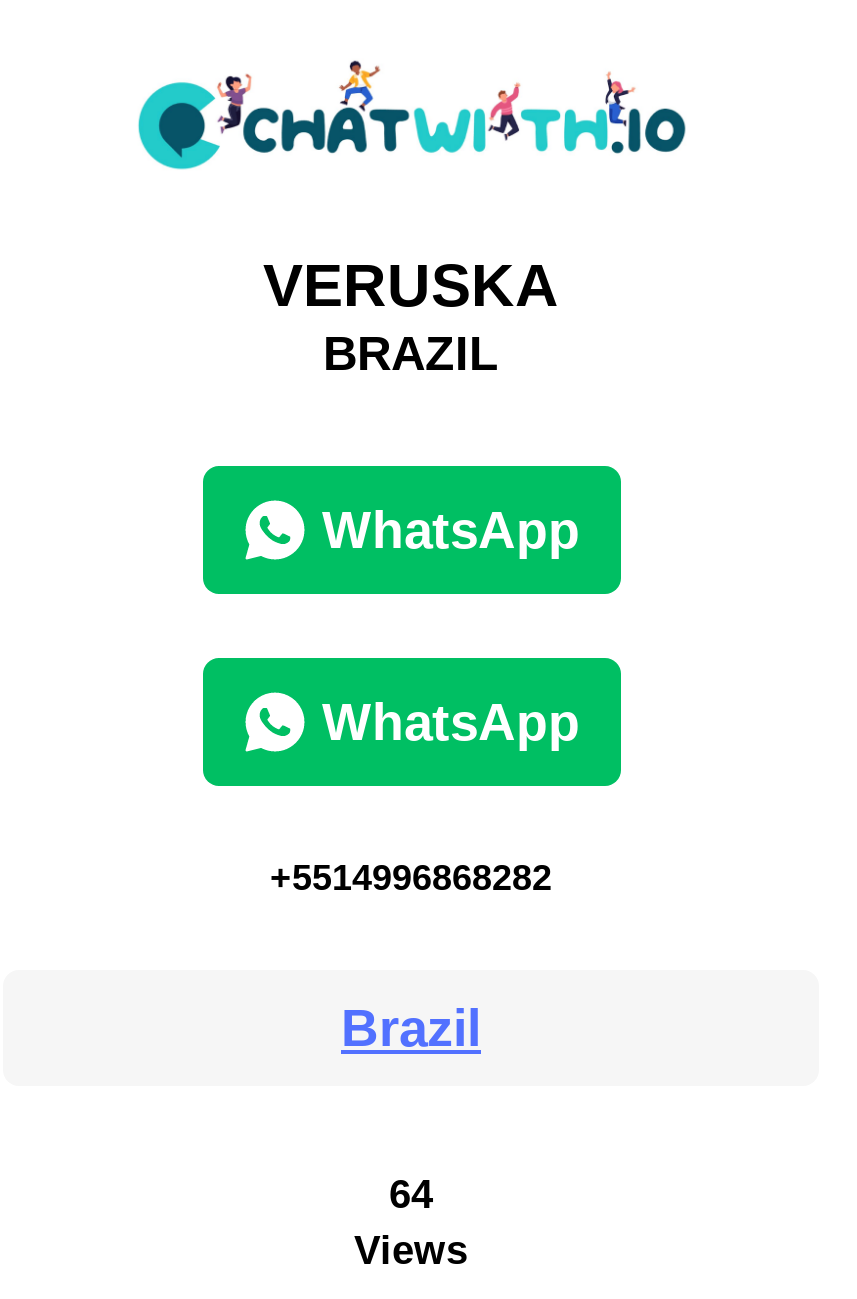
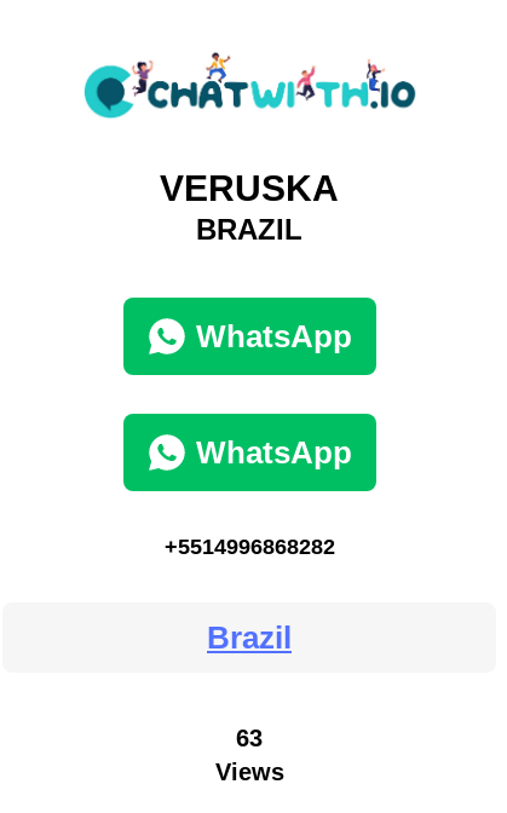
[389,1172,433,1216] 64 -> [236,724,263,751] 63

